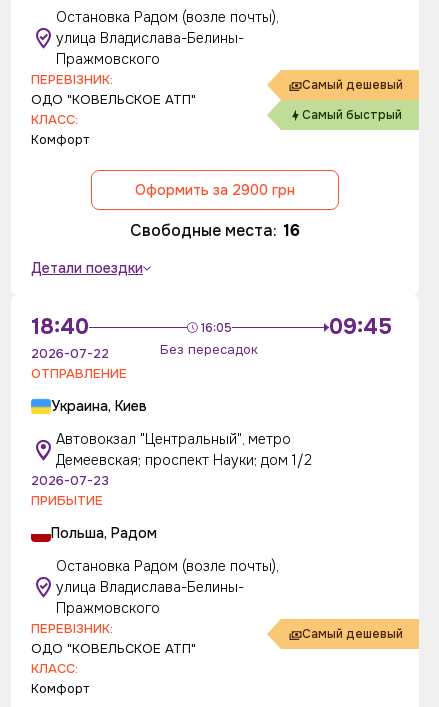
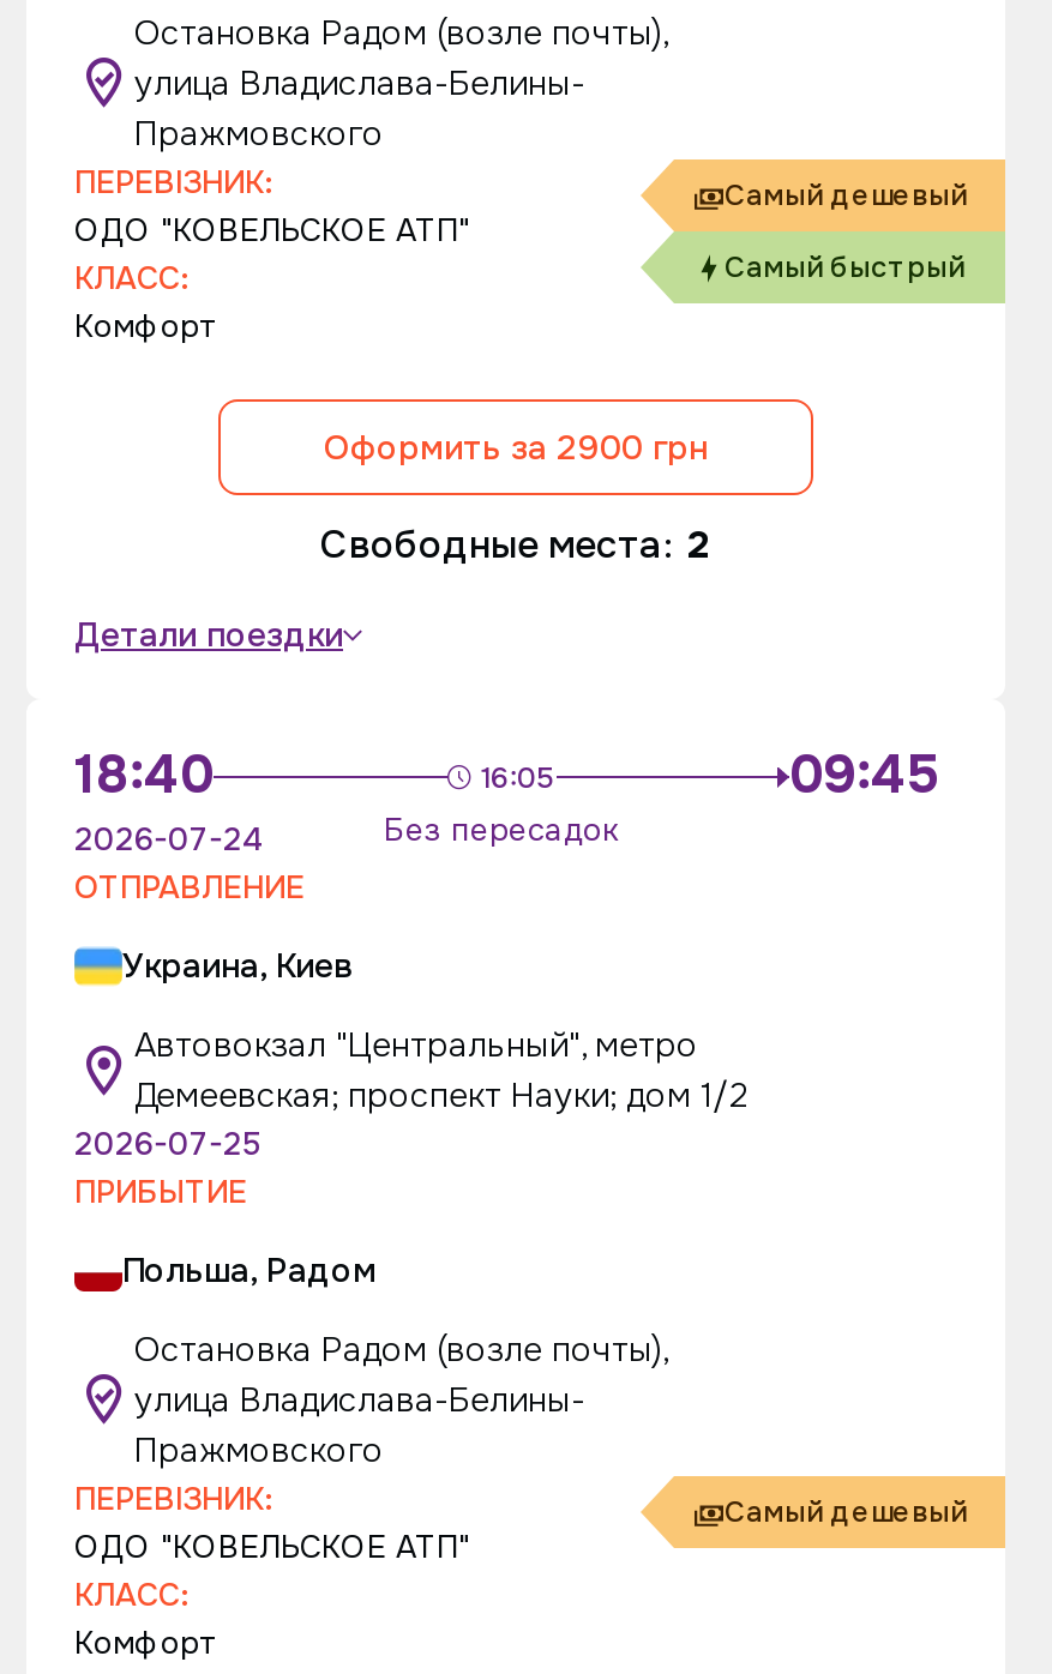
[130,219,300,240] Свободные места: 16 -> [320,518,711,568] Свободные места: 2
[31,345,109,362] 2026-07-22 -> [74,819,264,860] 2026-07-24
[31,472,109,489] 2026-07-23 -> [74,1124,262,1164] 2026-07-25

